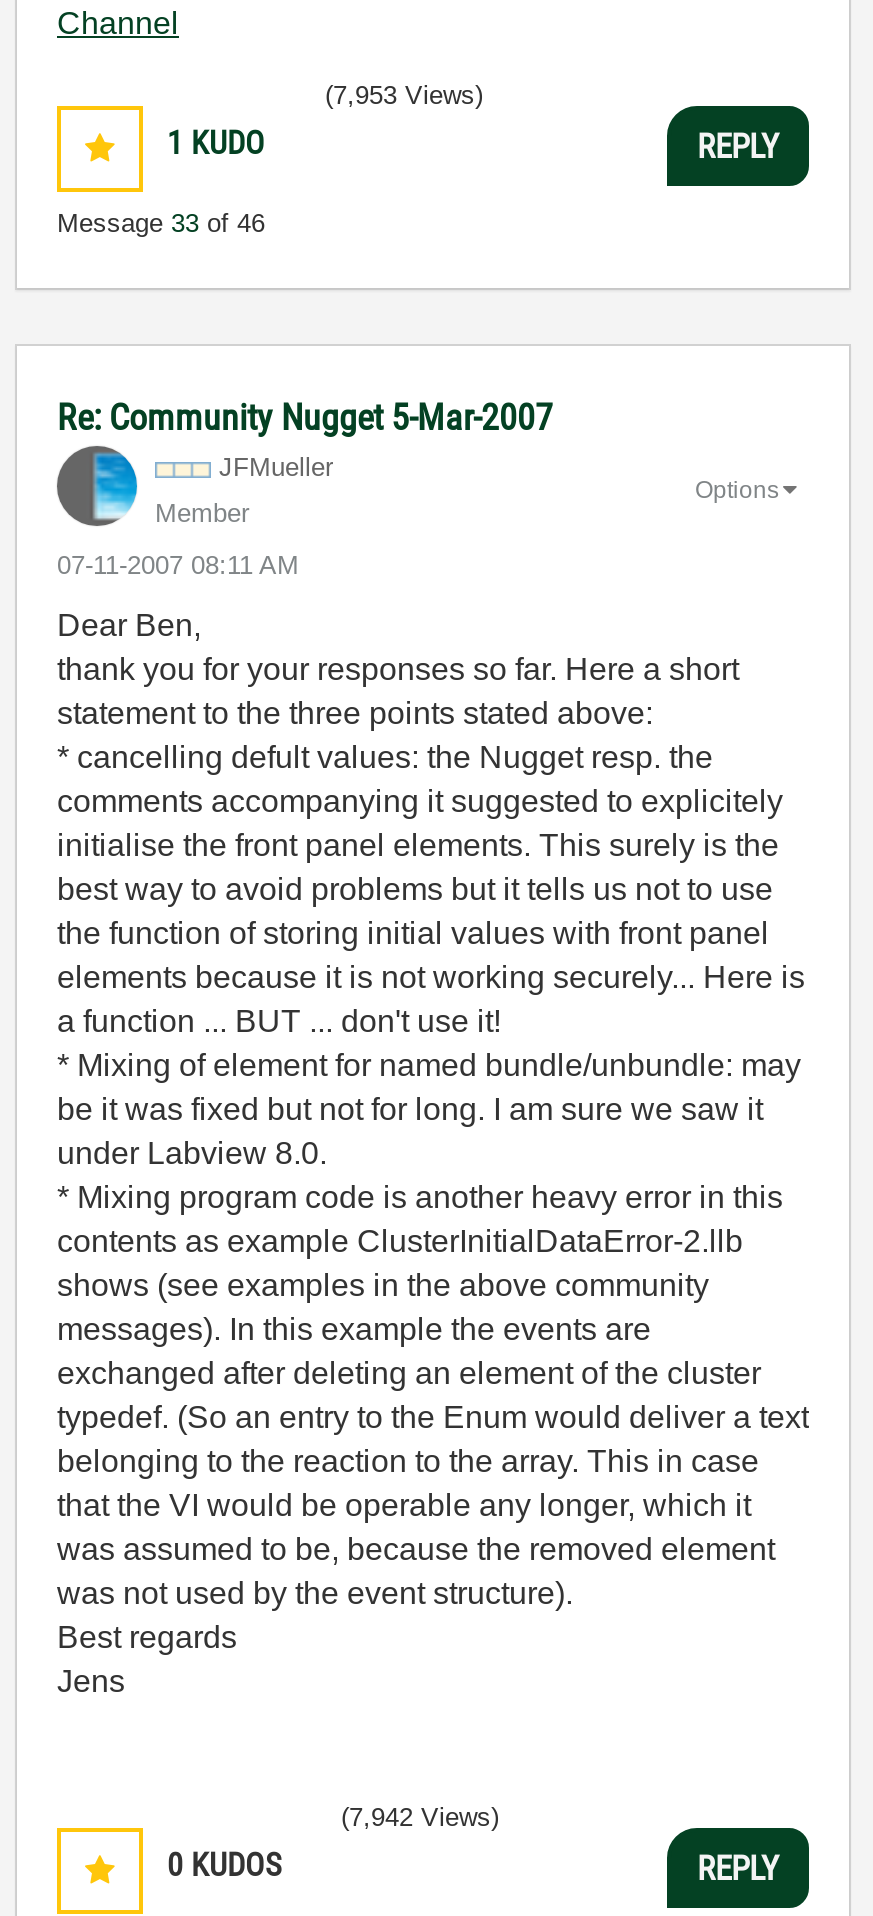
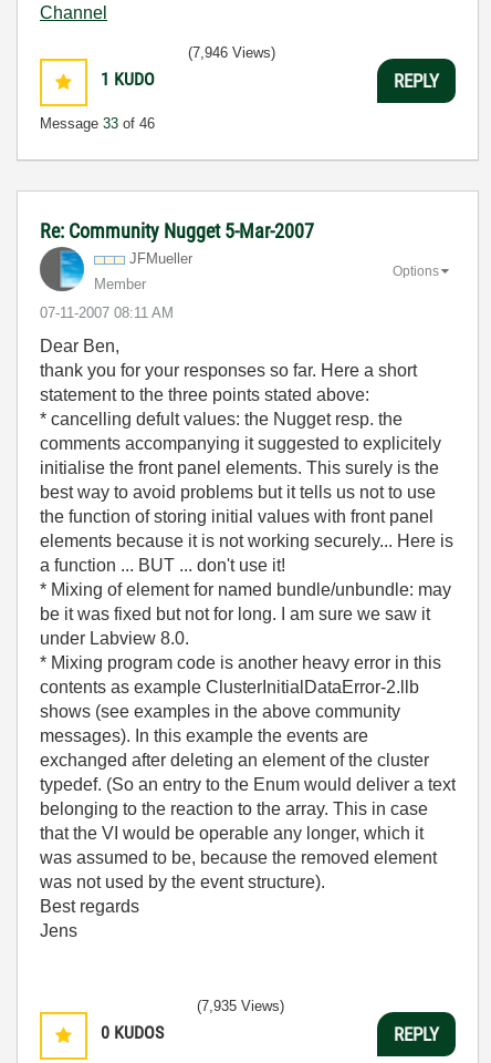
[325,80,483,110] (7,953 Views) -> [188,44,275,61] (7,946 Views)
[341,1802,499,1832] (7,942 Views) -> [197,998,284,1014] (7,935 Views)

